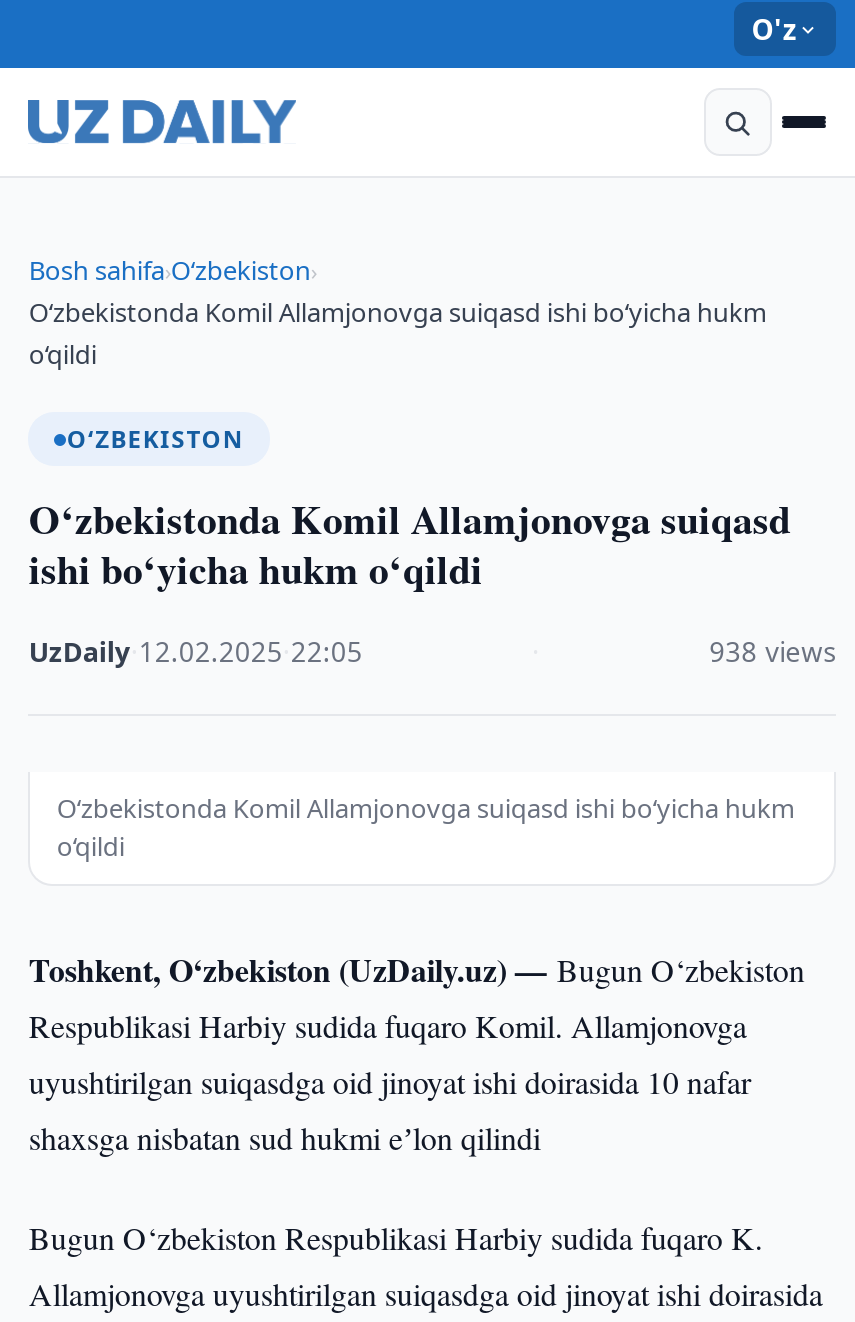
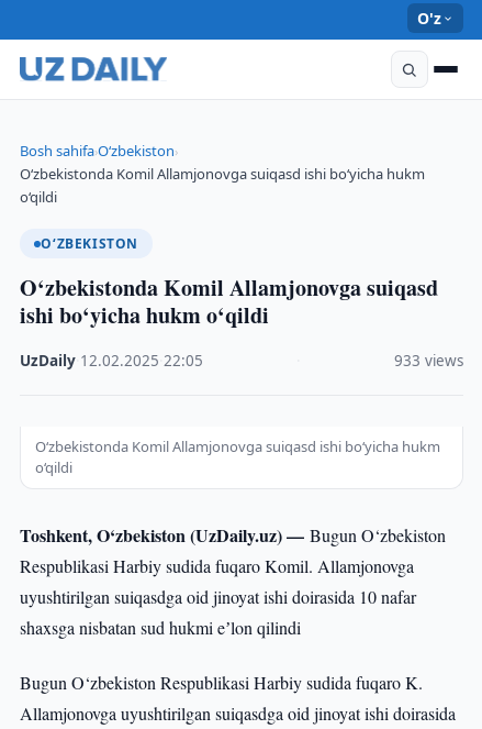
[709,634,835,670] 938 views -> [394,351,463,371] 933 views

